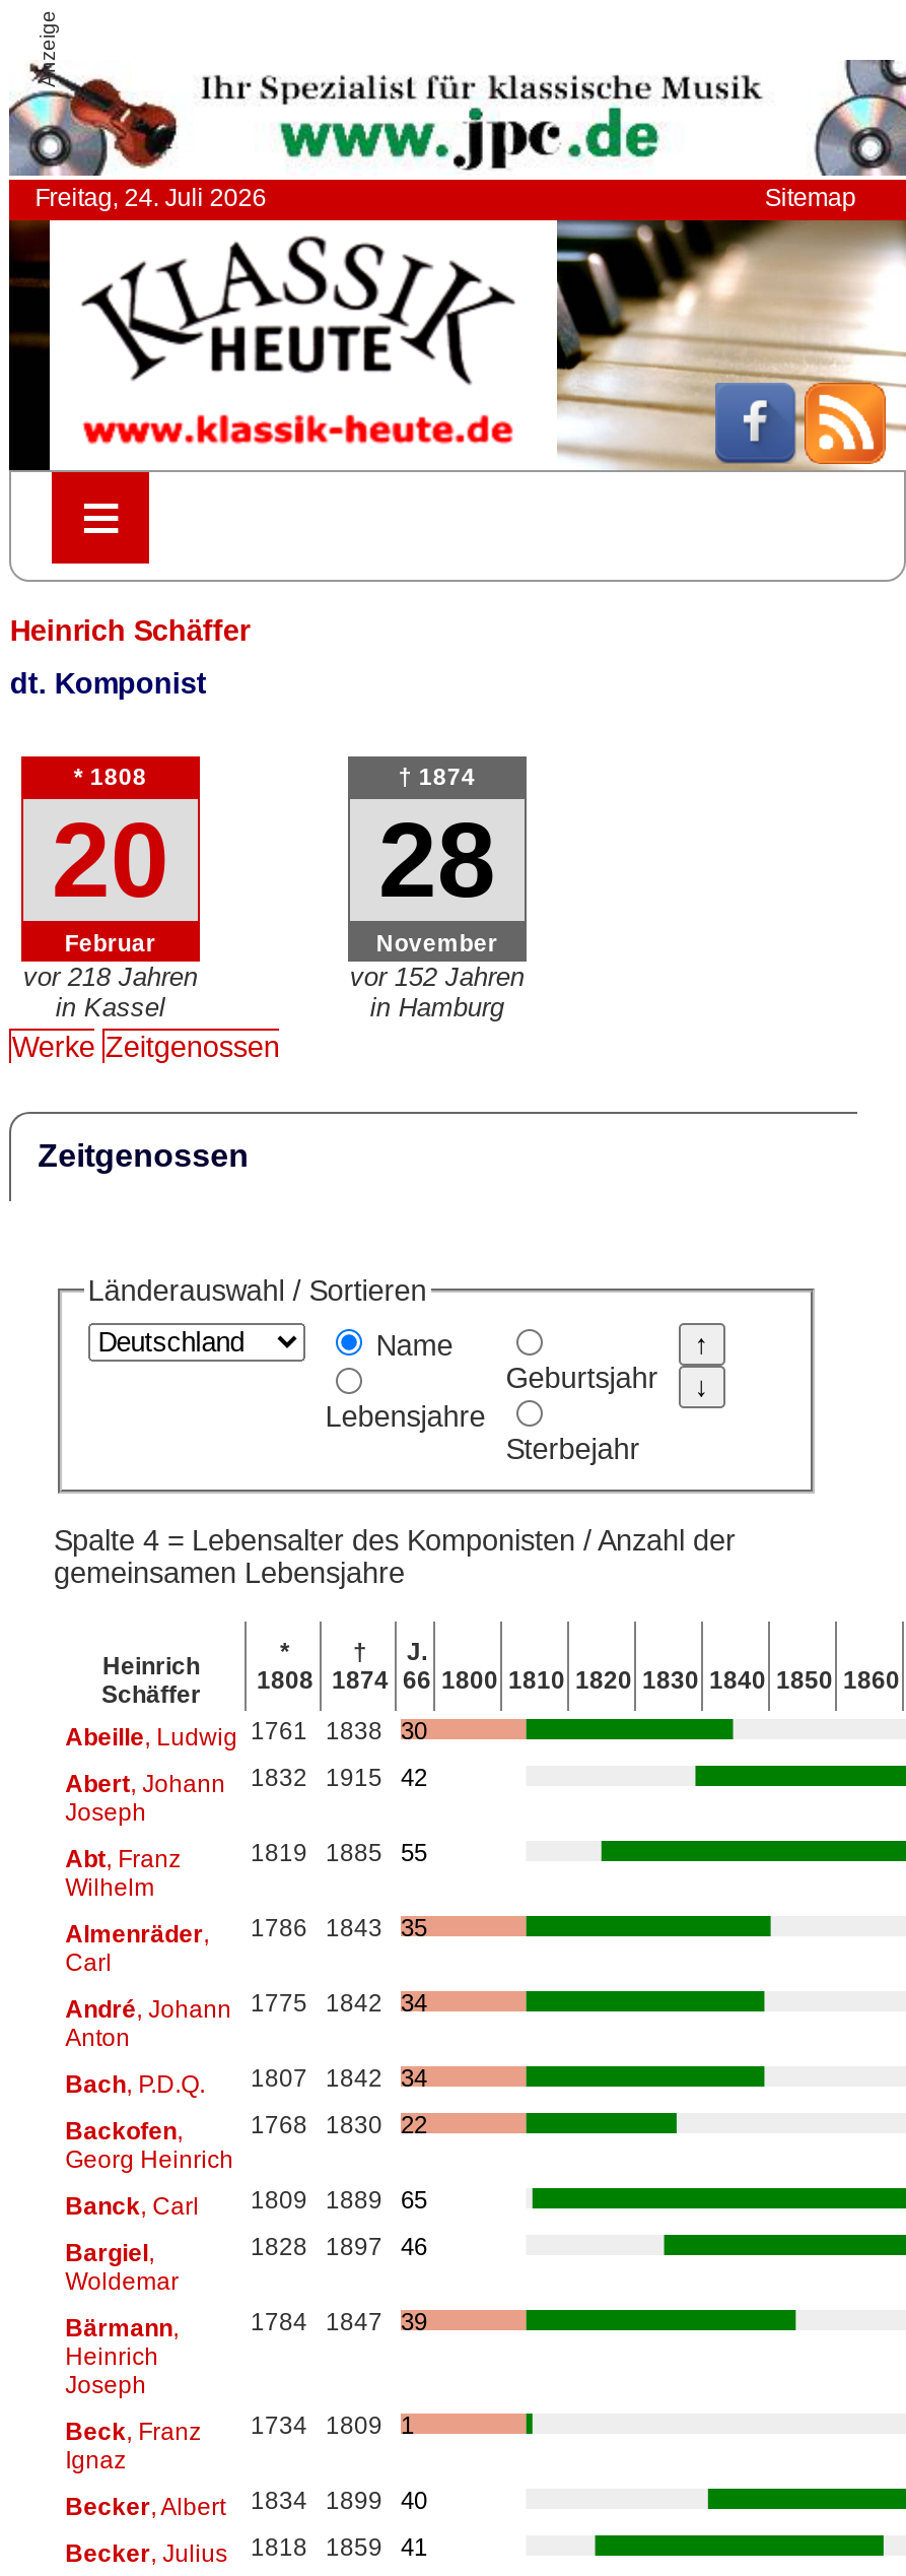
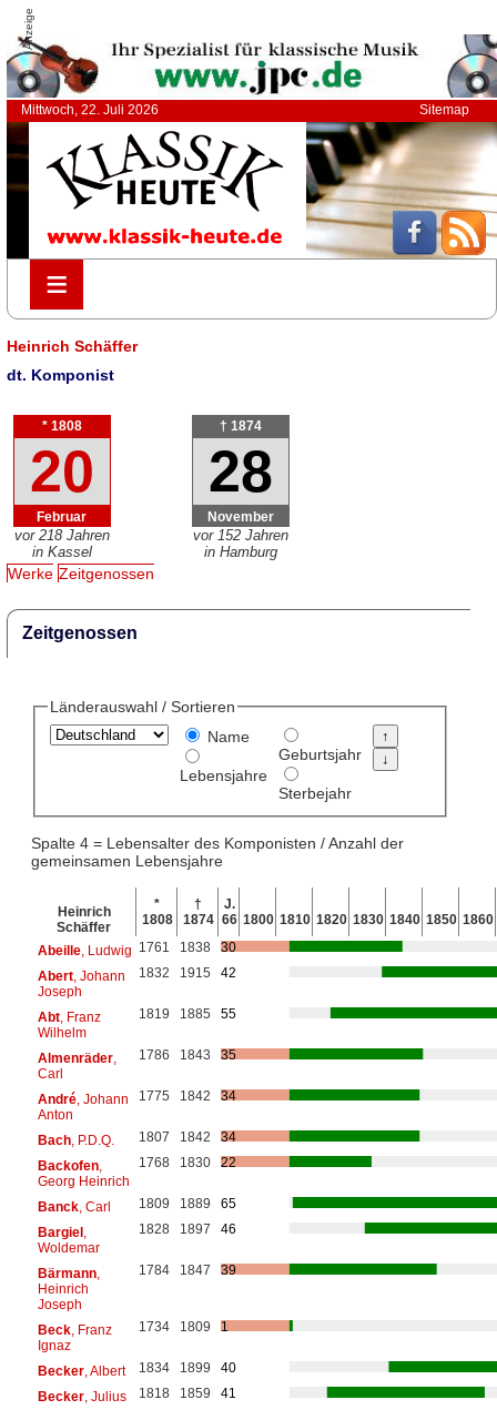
[35,184,266,212] Freitag, 24. Juli 2026 -> [21,102,158,118] Mittwoch, 22. Juli 2026

